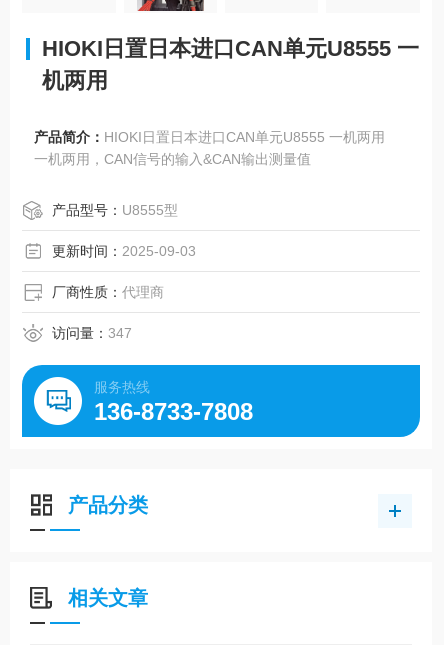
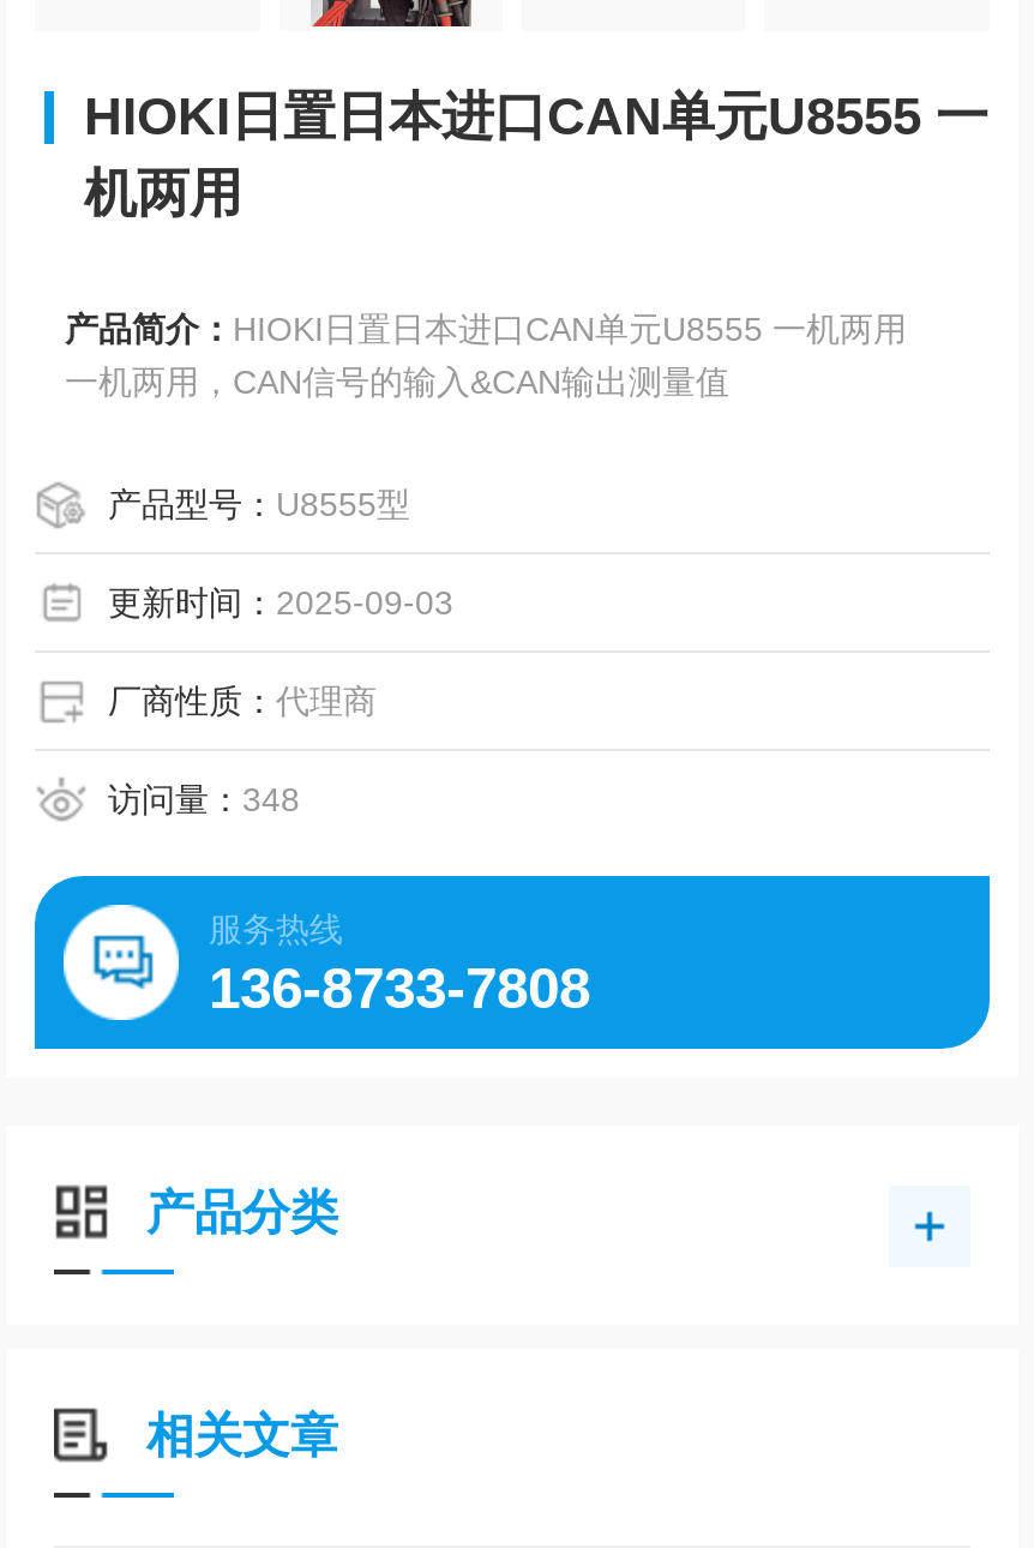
[52,325,132,341] 访问量：347 -> [108,780,300,818] 访问量：348

